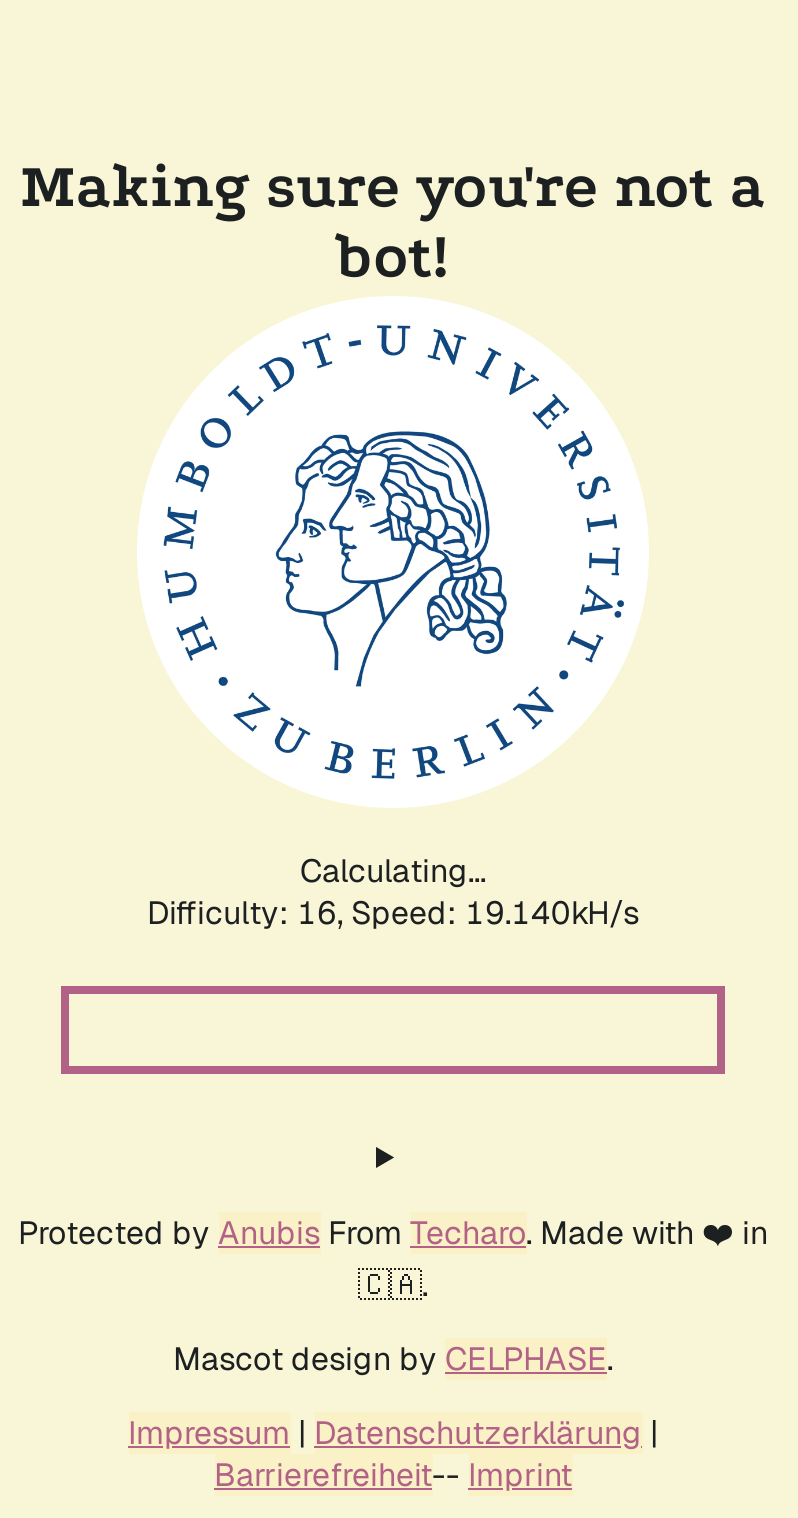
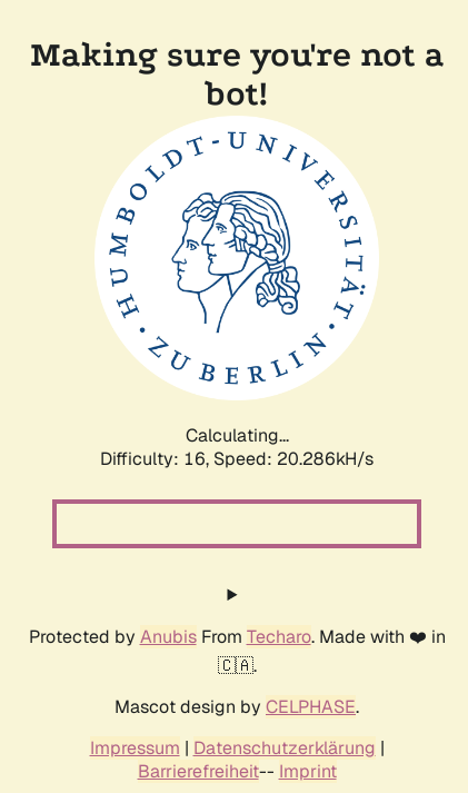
[147,892,639,934] Difficulty: 16, Speed: 19.140kH/s -> [100,447,374,470] Difficulty: 16, Speed: 20.286kH/s

